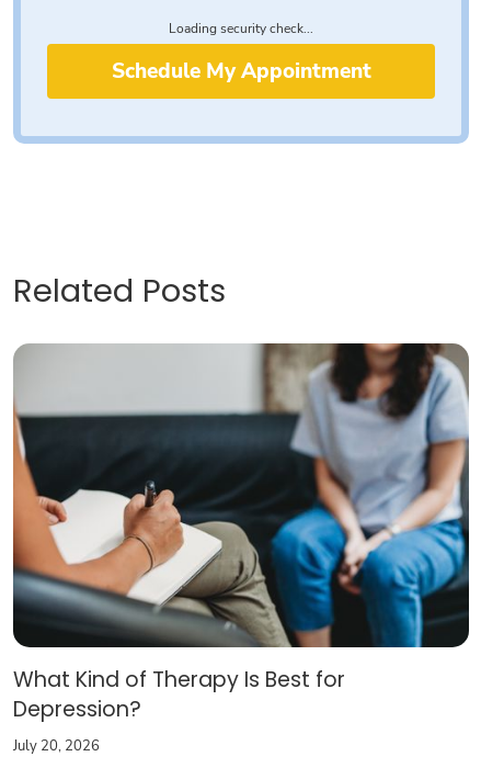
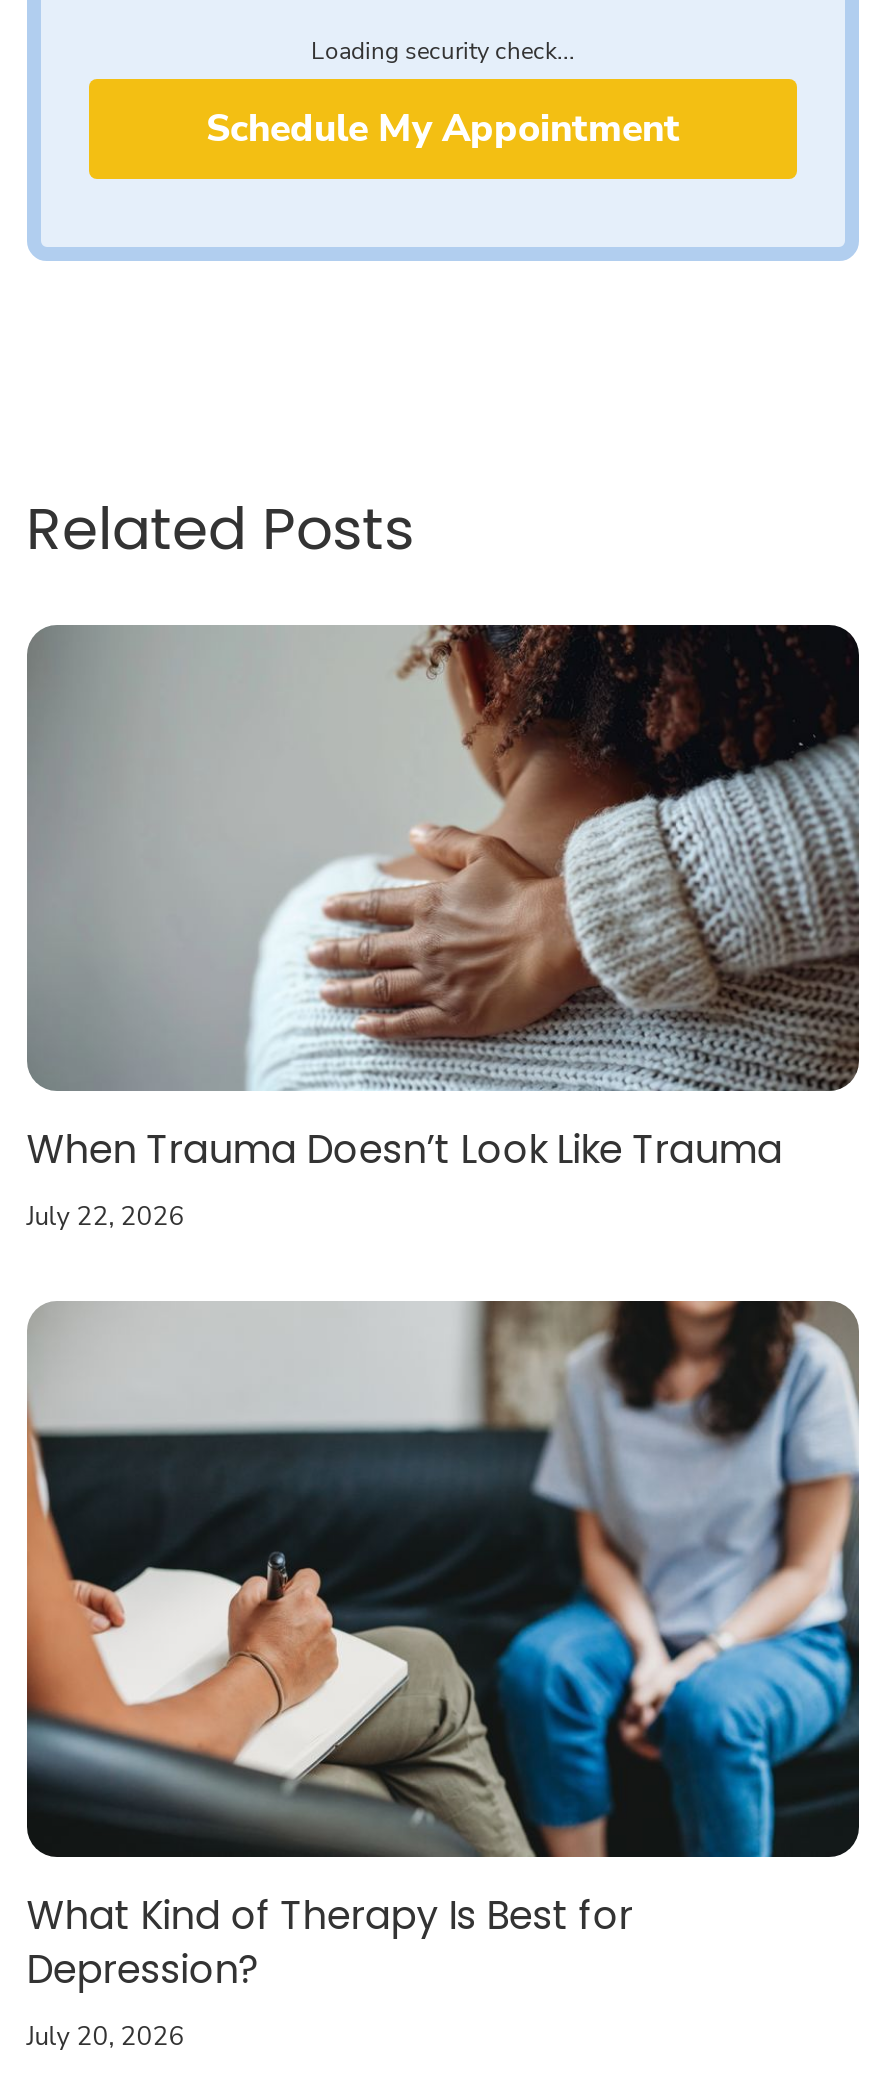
none -> [25,623,861,1235] [image] | When Trauma Doesn’t Look Like Trauma | July 22, 2026

